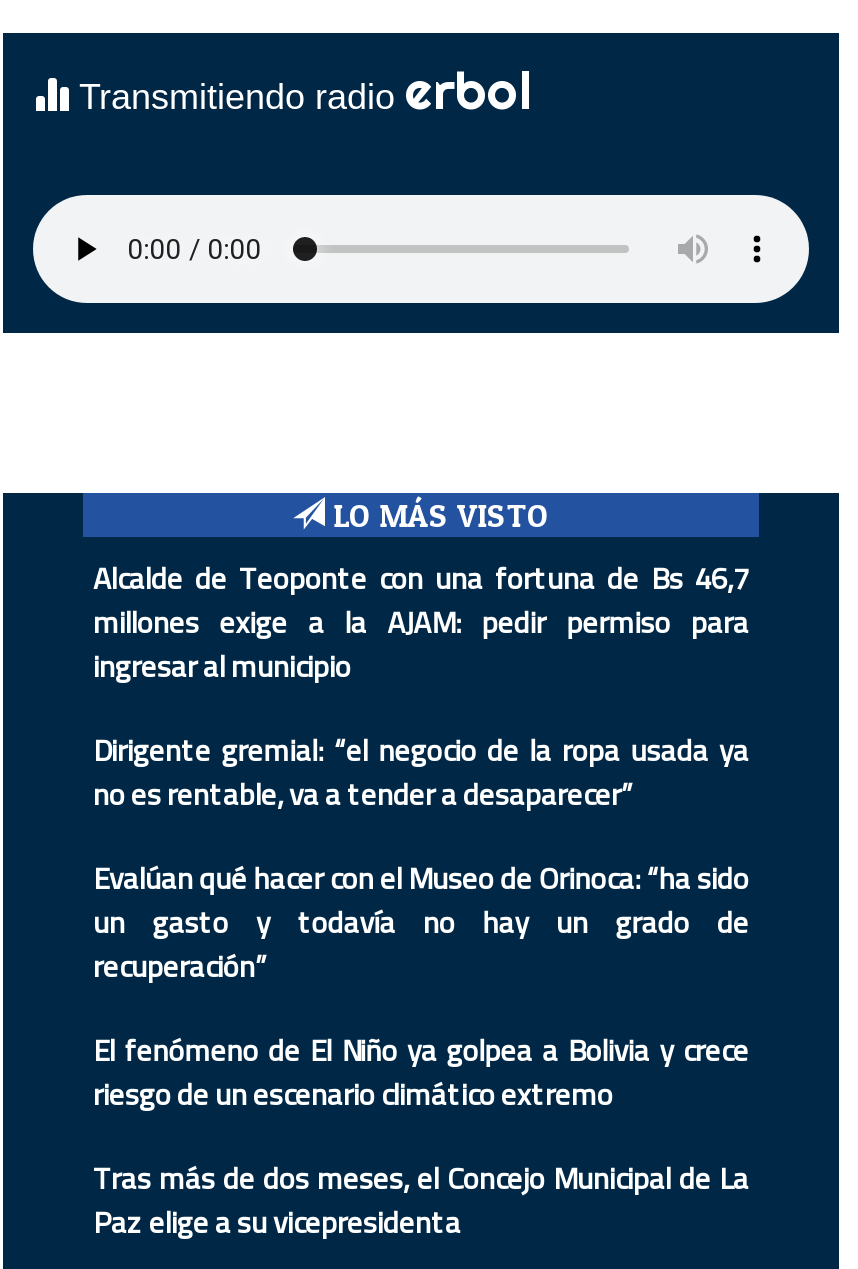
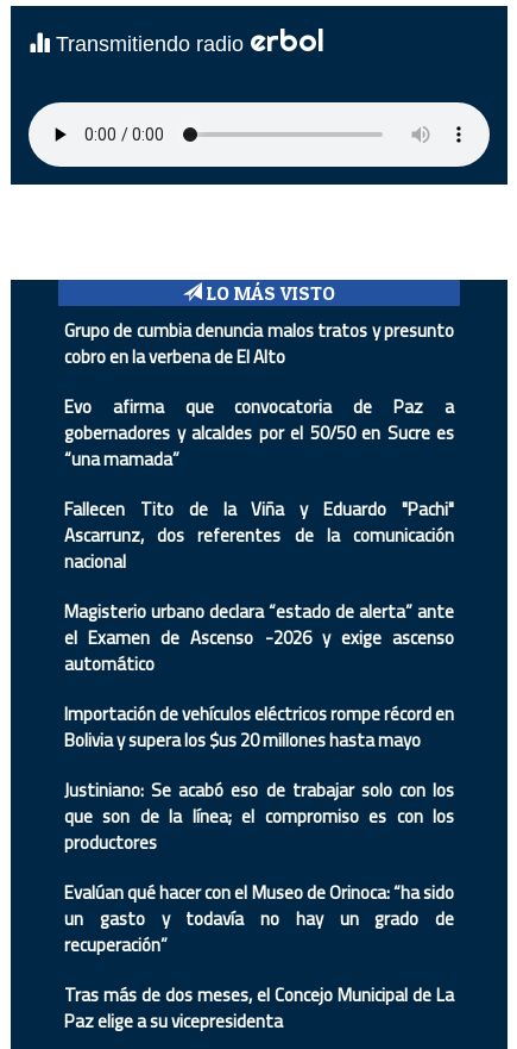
[93,549,749,823] Alcalde de Teoponte con una fortuna de Bs 46,7 | millones exige a la AJAM: pedir permiso para | ingresar al municipio | Dirigente gremial: “el negocio de la ropa usada ya | no es rentable, va a tender a desaparecer” -> [64,313,454,860] Grupo de cumbia denuncia malos tratos y presunto | cobro en la verbena de El Alto | Evo afirma que convocatoria de Paz a | gobernadores y alcaldes por el 50/50 en Sucre es | “una mamada” | Fallecen Tito de la Viña y Eduardo "Pachi" | Ascarrunz, dos referentes de la comunicación | nacional | Magisterio urbano declara “estado de alerta” ante | el Examen de Ascenso -2026 y exige ascenso | automático | Importación de vehículos eléctricos rompe récord en | Bolivia y supera los $us 20 millones hasta mayo | Justiniano: Se acabó eso de trabajar solo con los | que son de la línea; el compromiso es con los | productores
moved [93,849,749,951] -> [64,875,454,936]: Evalúan qué hacer con el Museo de Orinoca: “ha sido | un gasto y todavía no hay un grado de
[93,1021,749,1123] El fenómeno de El Niño ya golpea a Bolivia y crece | riesgo de un escenario climático extremo -> none

